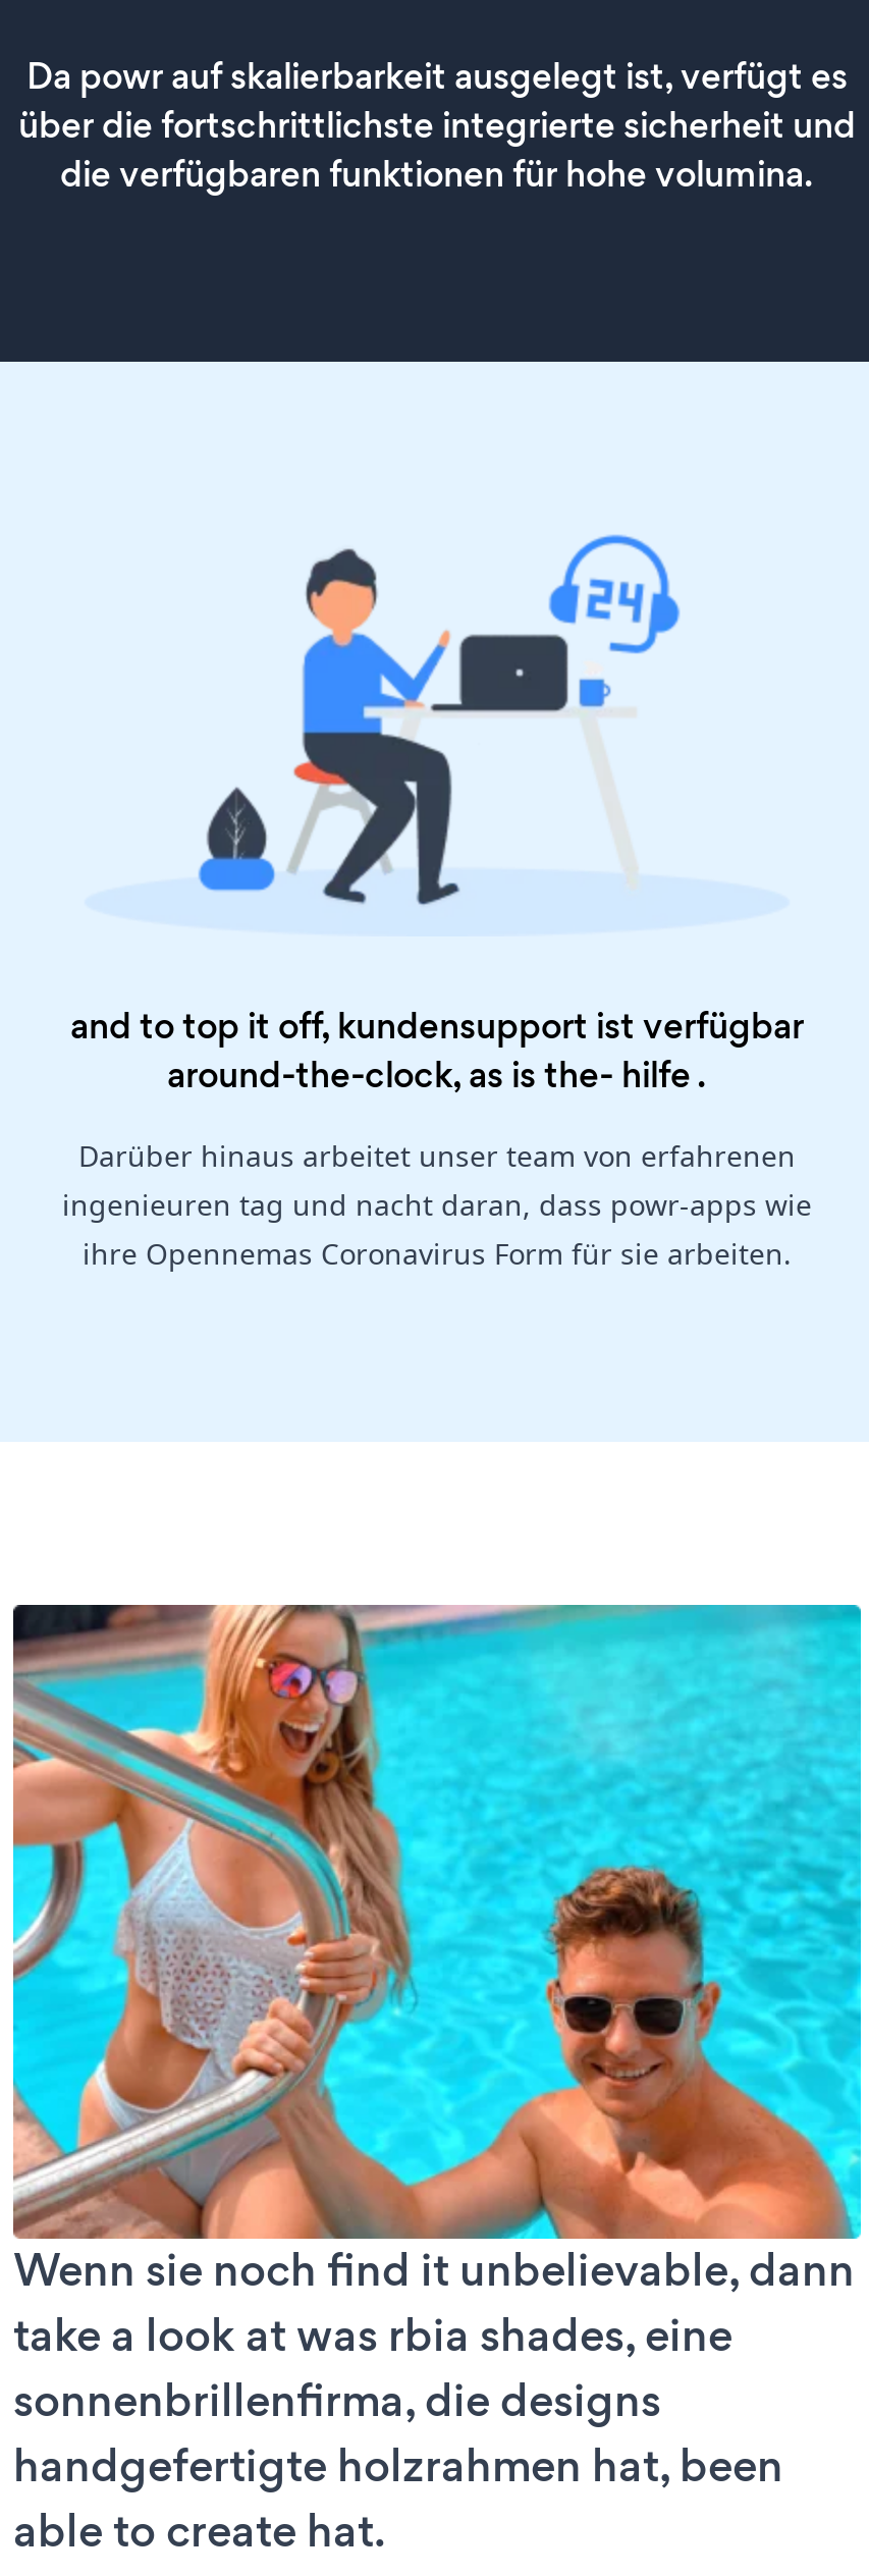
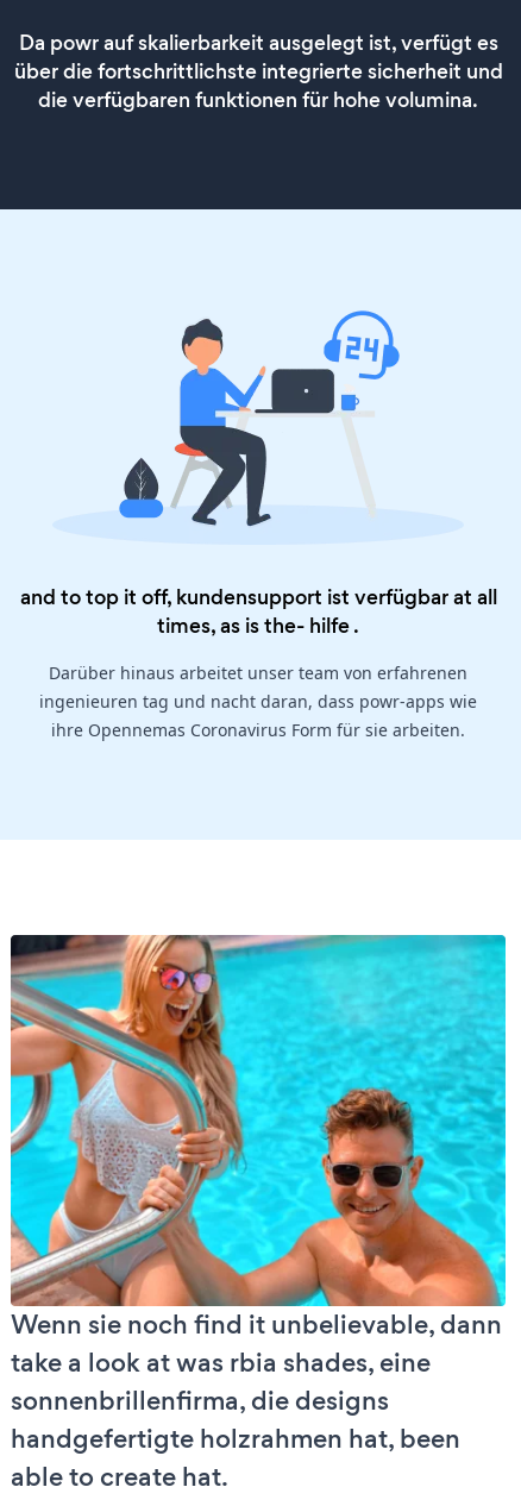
[70,1001,804,1099] and to top it off, kundensupport ist verfügbar | around-the-clock, as is the- hilfe. -> [20,583,497,640] and to top it off, kundensupport ist verfügbar at all | times, as is the- hilfe.

